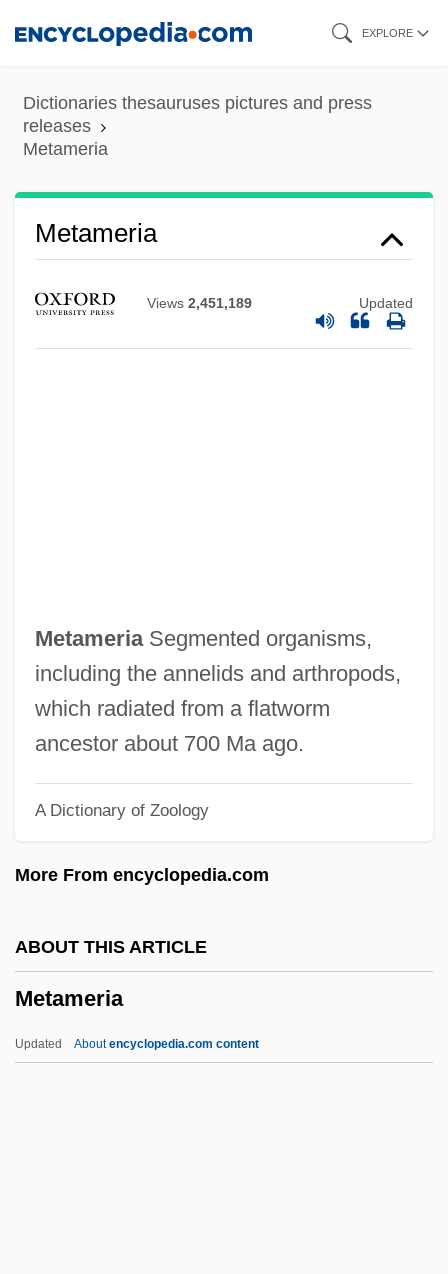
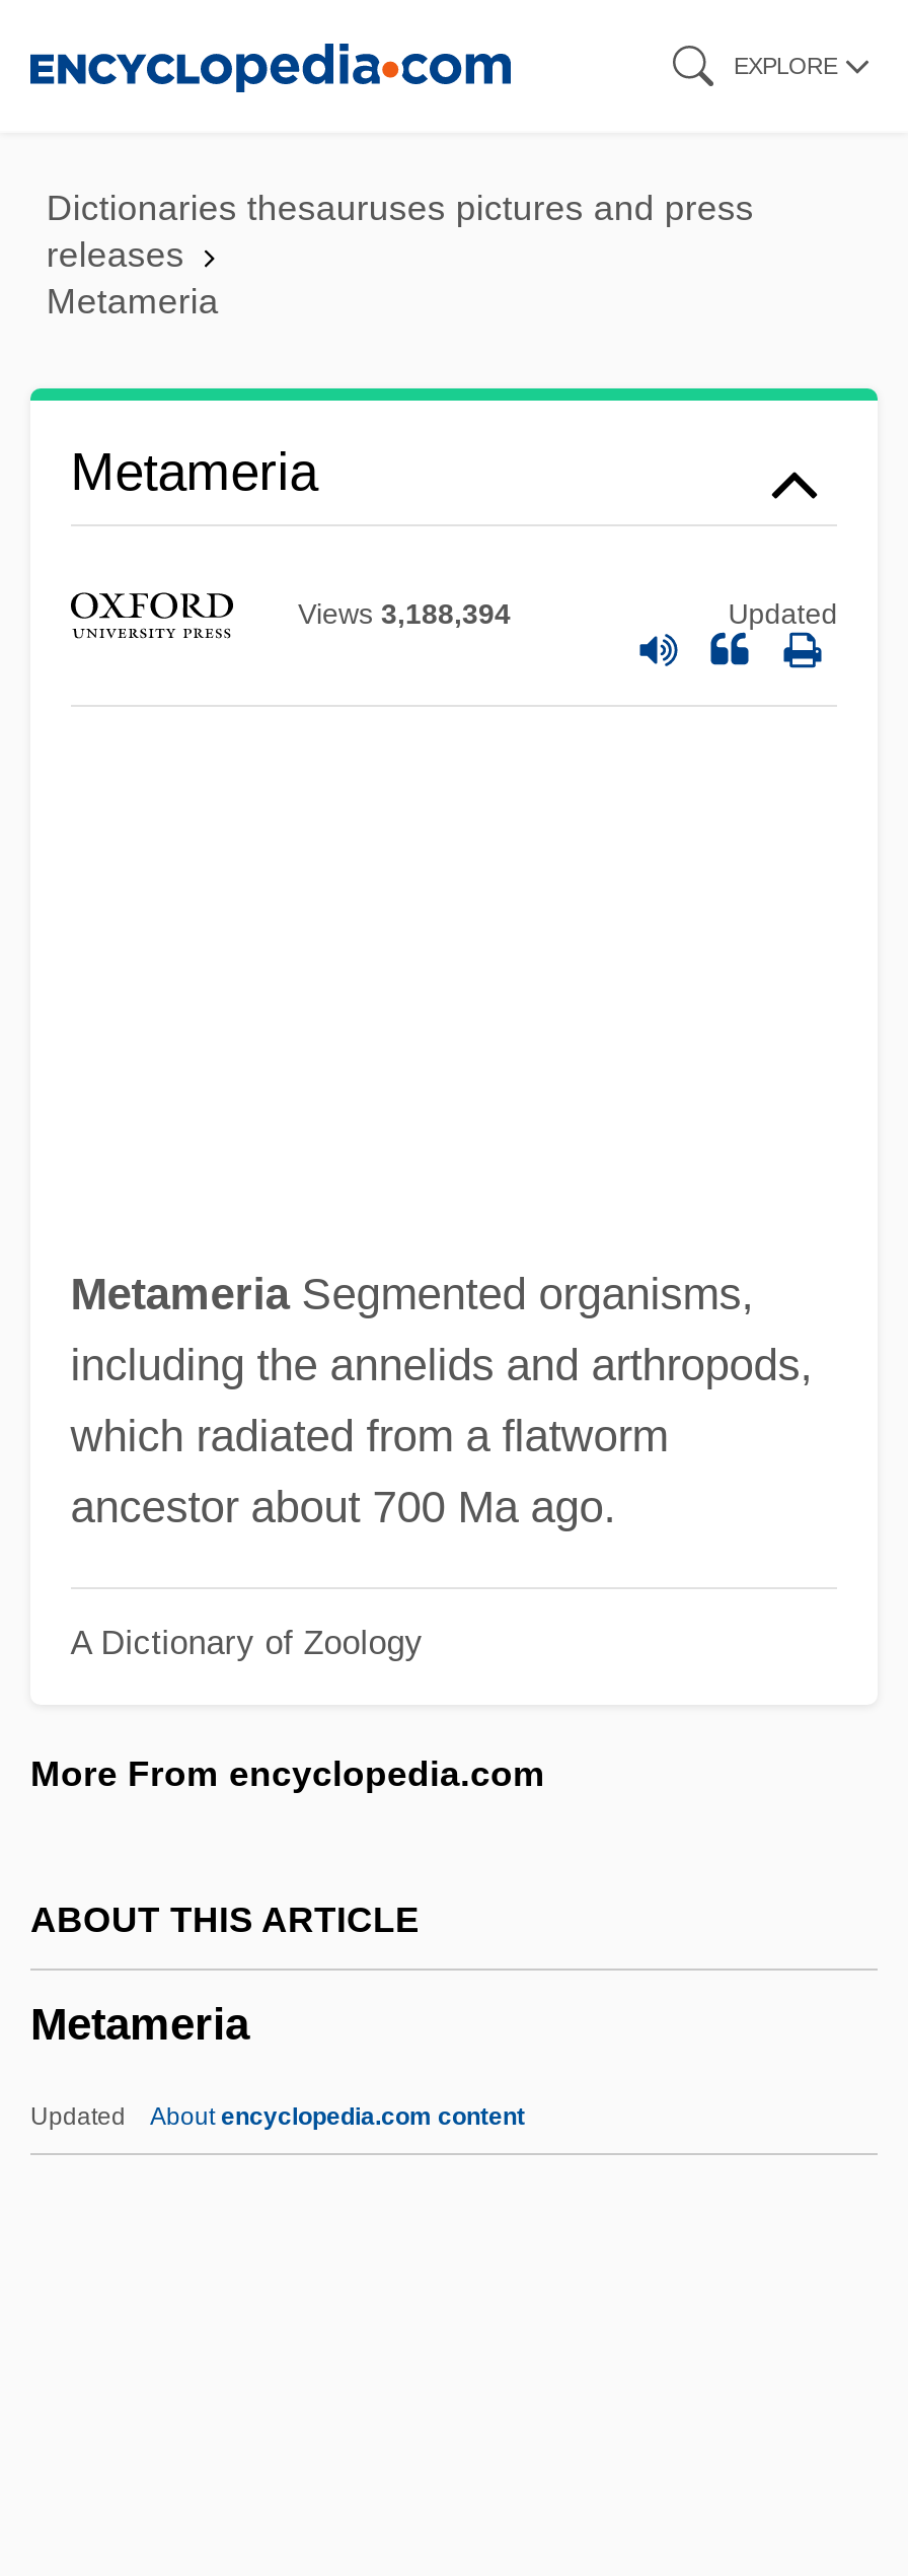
[147,295,252,311] Views 2,451,189 -> [298,598,511,631] Views 3,188,394

